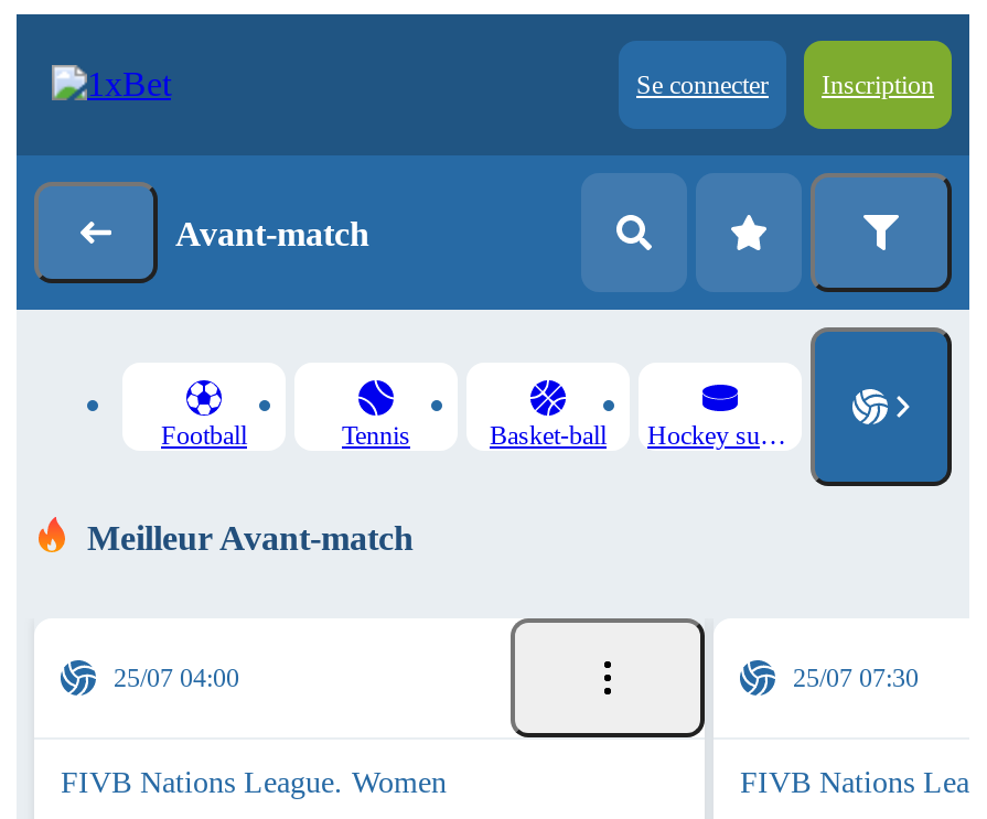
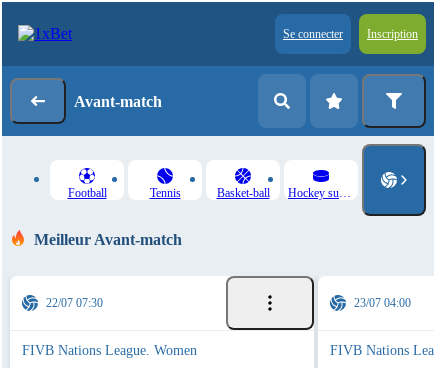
[114,662,239,693] 25/07 04:00 -> [46,296,103,310] 22/07 07:30
[793,662,919,693] 25/07 07:30 -> [354,296,411,310] 23/07 04:00

